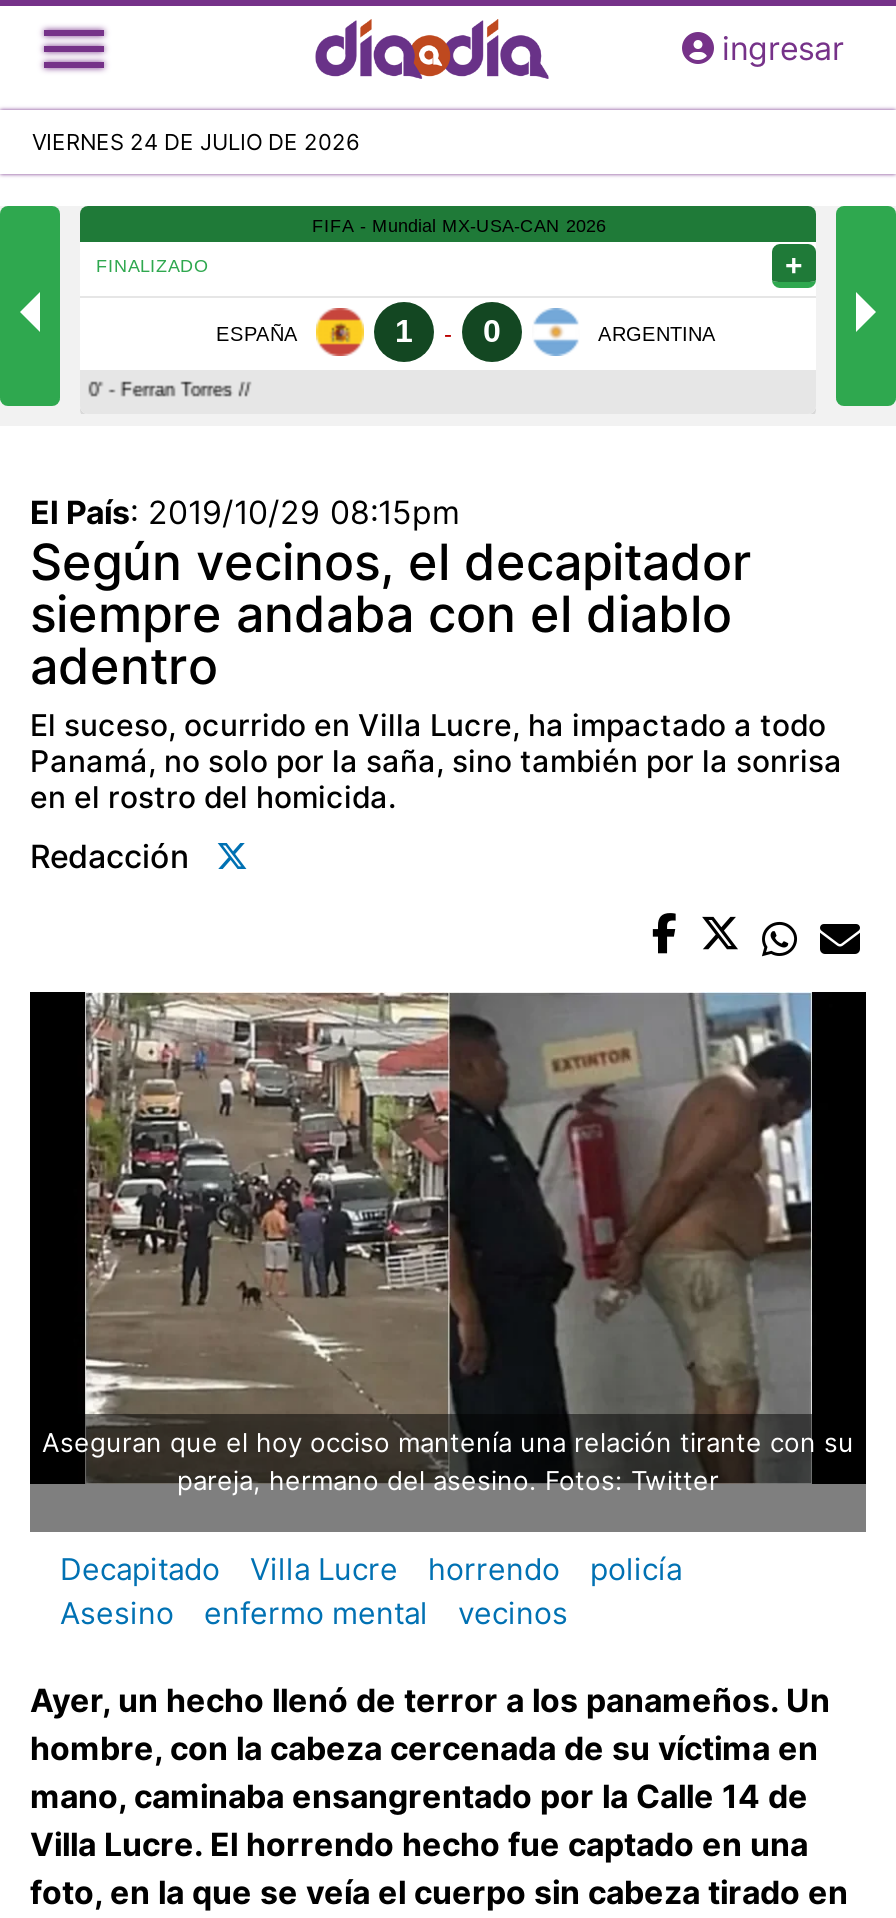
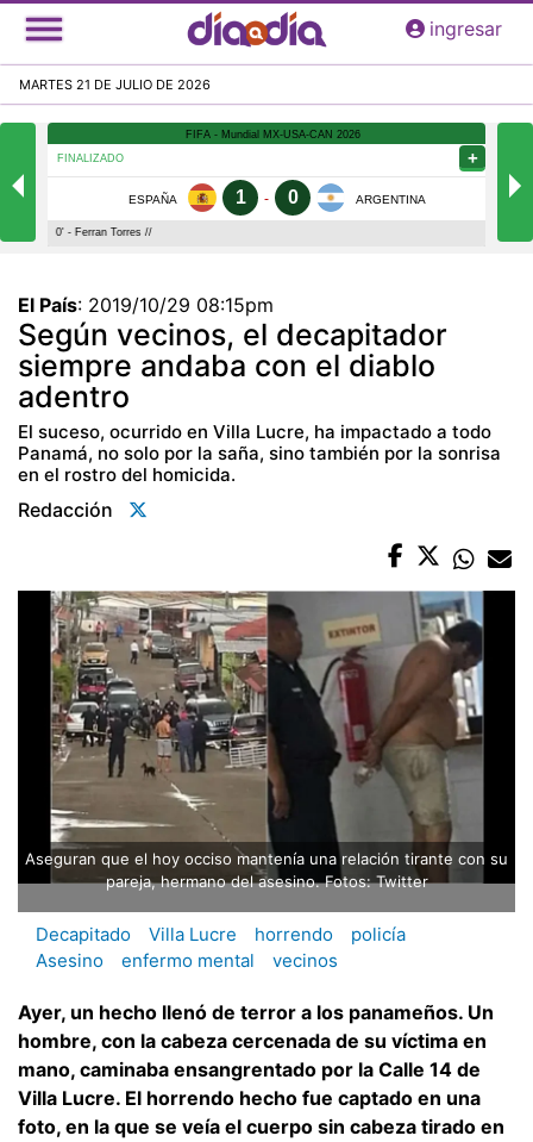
[32,129,360,157] VIERNES 24 DE JULIO DE 2026 -> [19,77,211,93] MARTES 21 DE JULIO DE 2026

